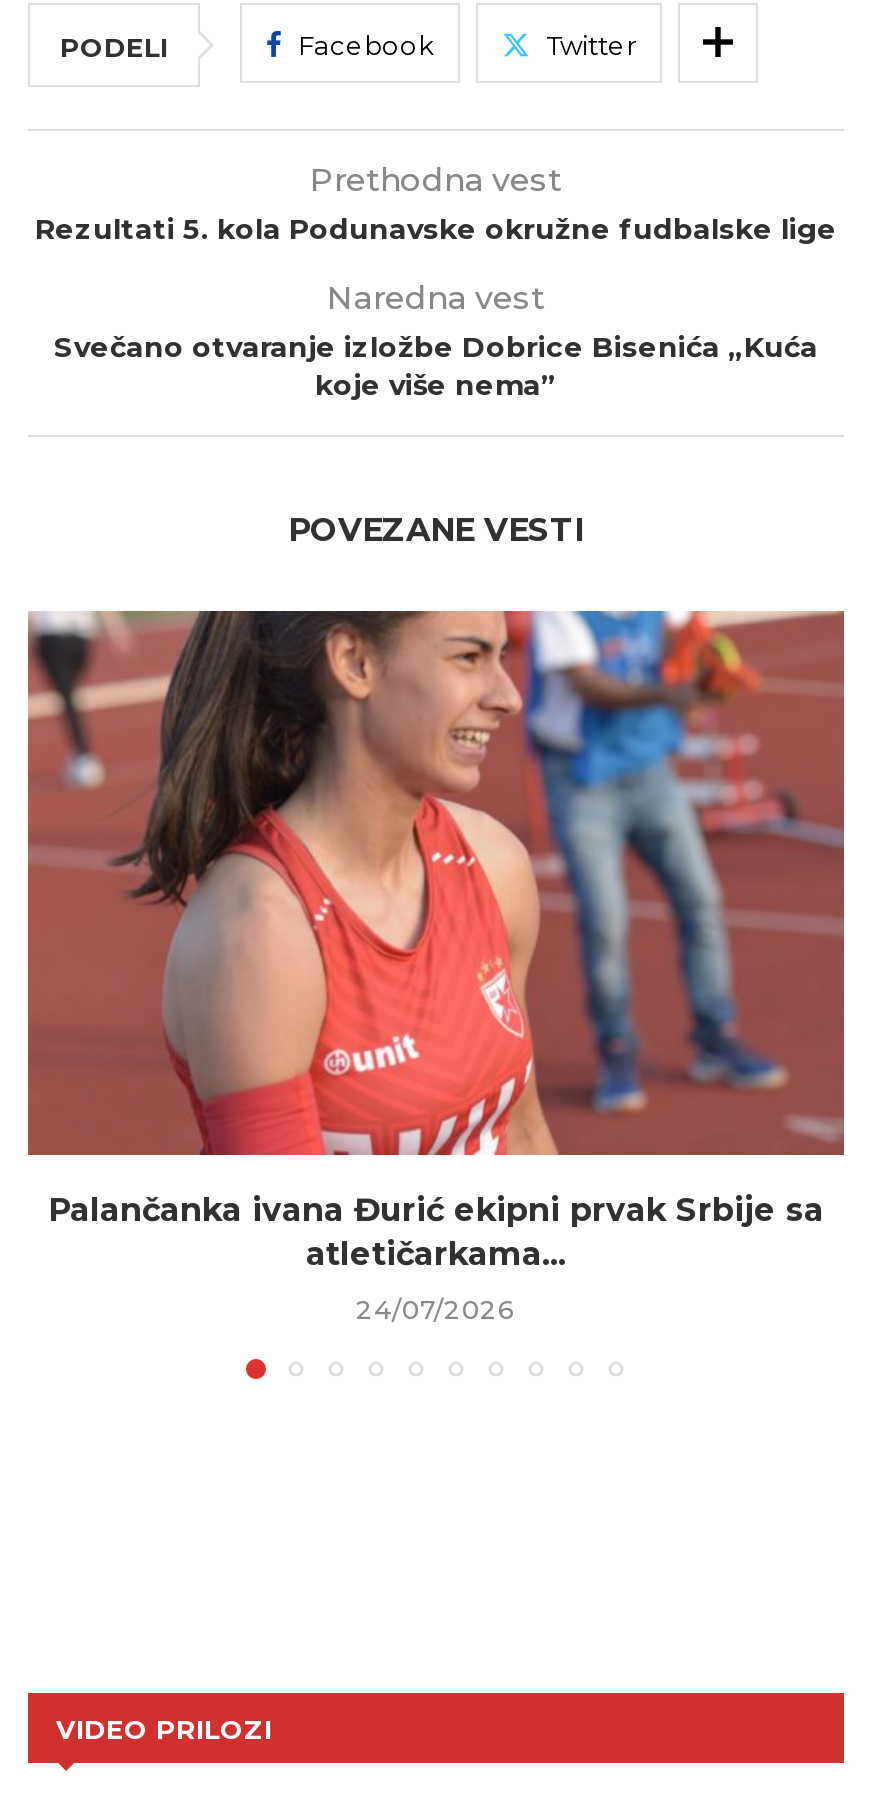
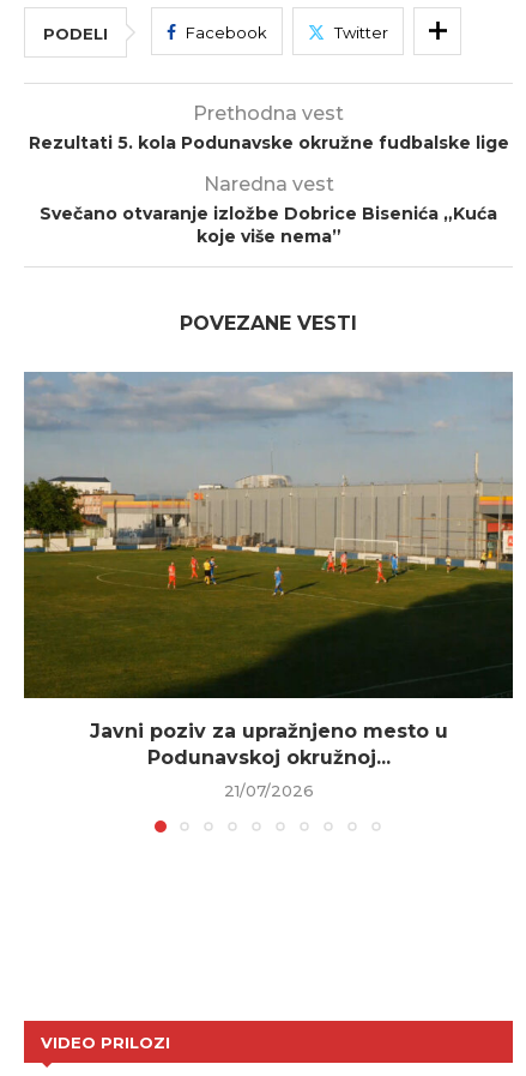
[26,609,846,1274] [image] | Palančanka ivana Đurić ekipni prvak Srbije sa | atletičarkama... -> [23,371,514,770] [image] | Javni poziv za upražnjeno mesto u | Podunavskoj okružnoj...
[356,1294,516,1326] 24/07/2026 -> [223,782,313,801] 21/07/2026

